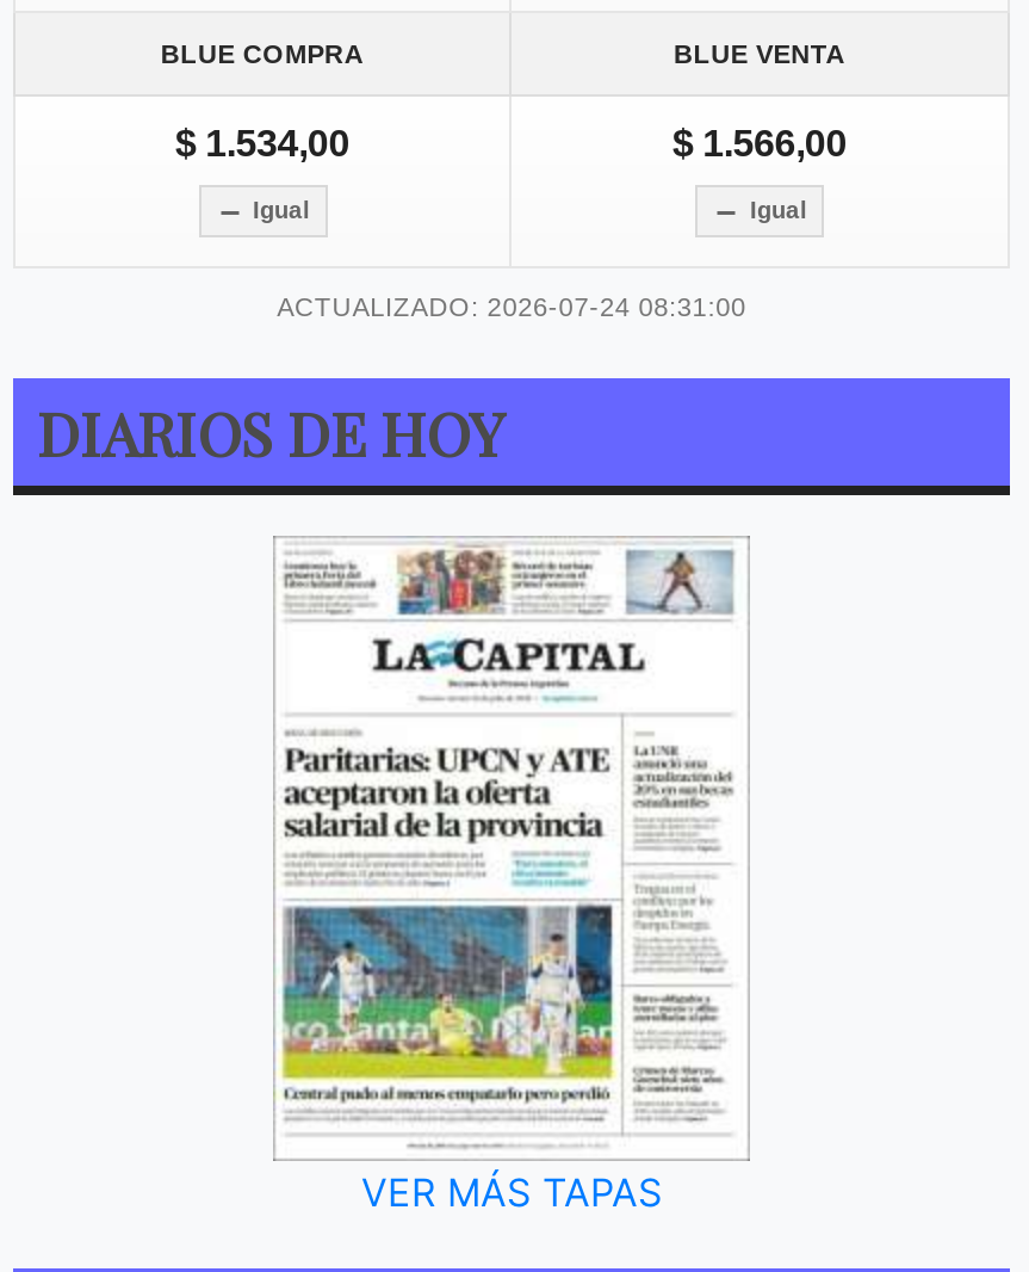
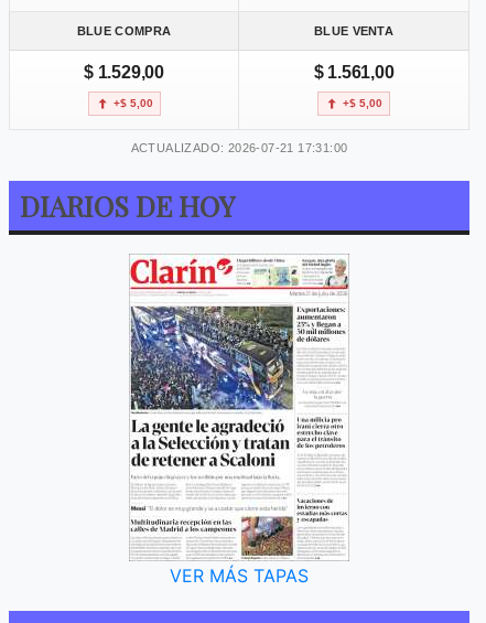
[175,123,349,164] $ 1.534,00 -> [84,63,164,82] $ 1.529,00
[672,123,847,164] $ 1.566,00 -> [314,63,394,82] $ 1.561,00
[253,197,310,224] Igual -> [113,97,153,109] +$ 5,00
[750,197,807,224] Igual -> [343,97,382,109] +$ 5,00
[277,293,746,321] ACTUALIZADO: 2026-07-24 08:31:00 -> [131,141,348,155] ACTUALIZADO: 2026-07-21 17:31:00
[275,543,743,1156] [image] -> [129,258,349,560] [image]

